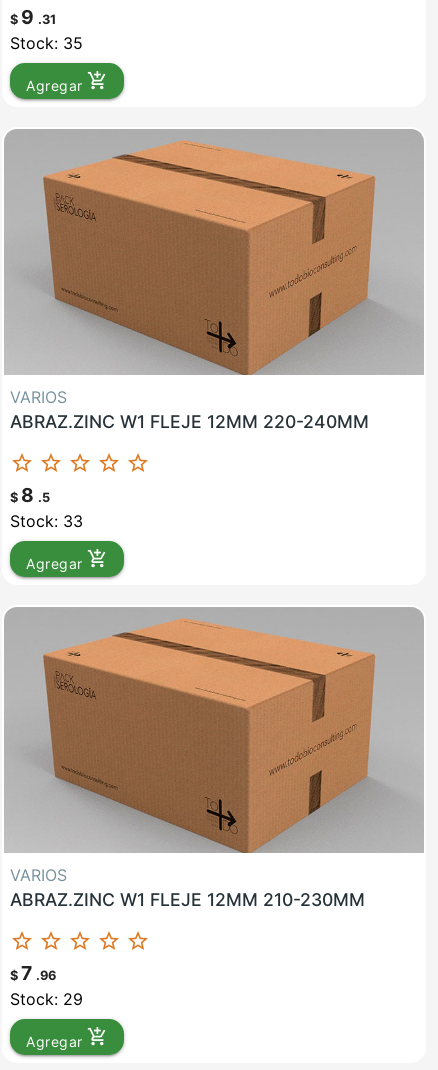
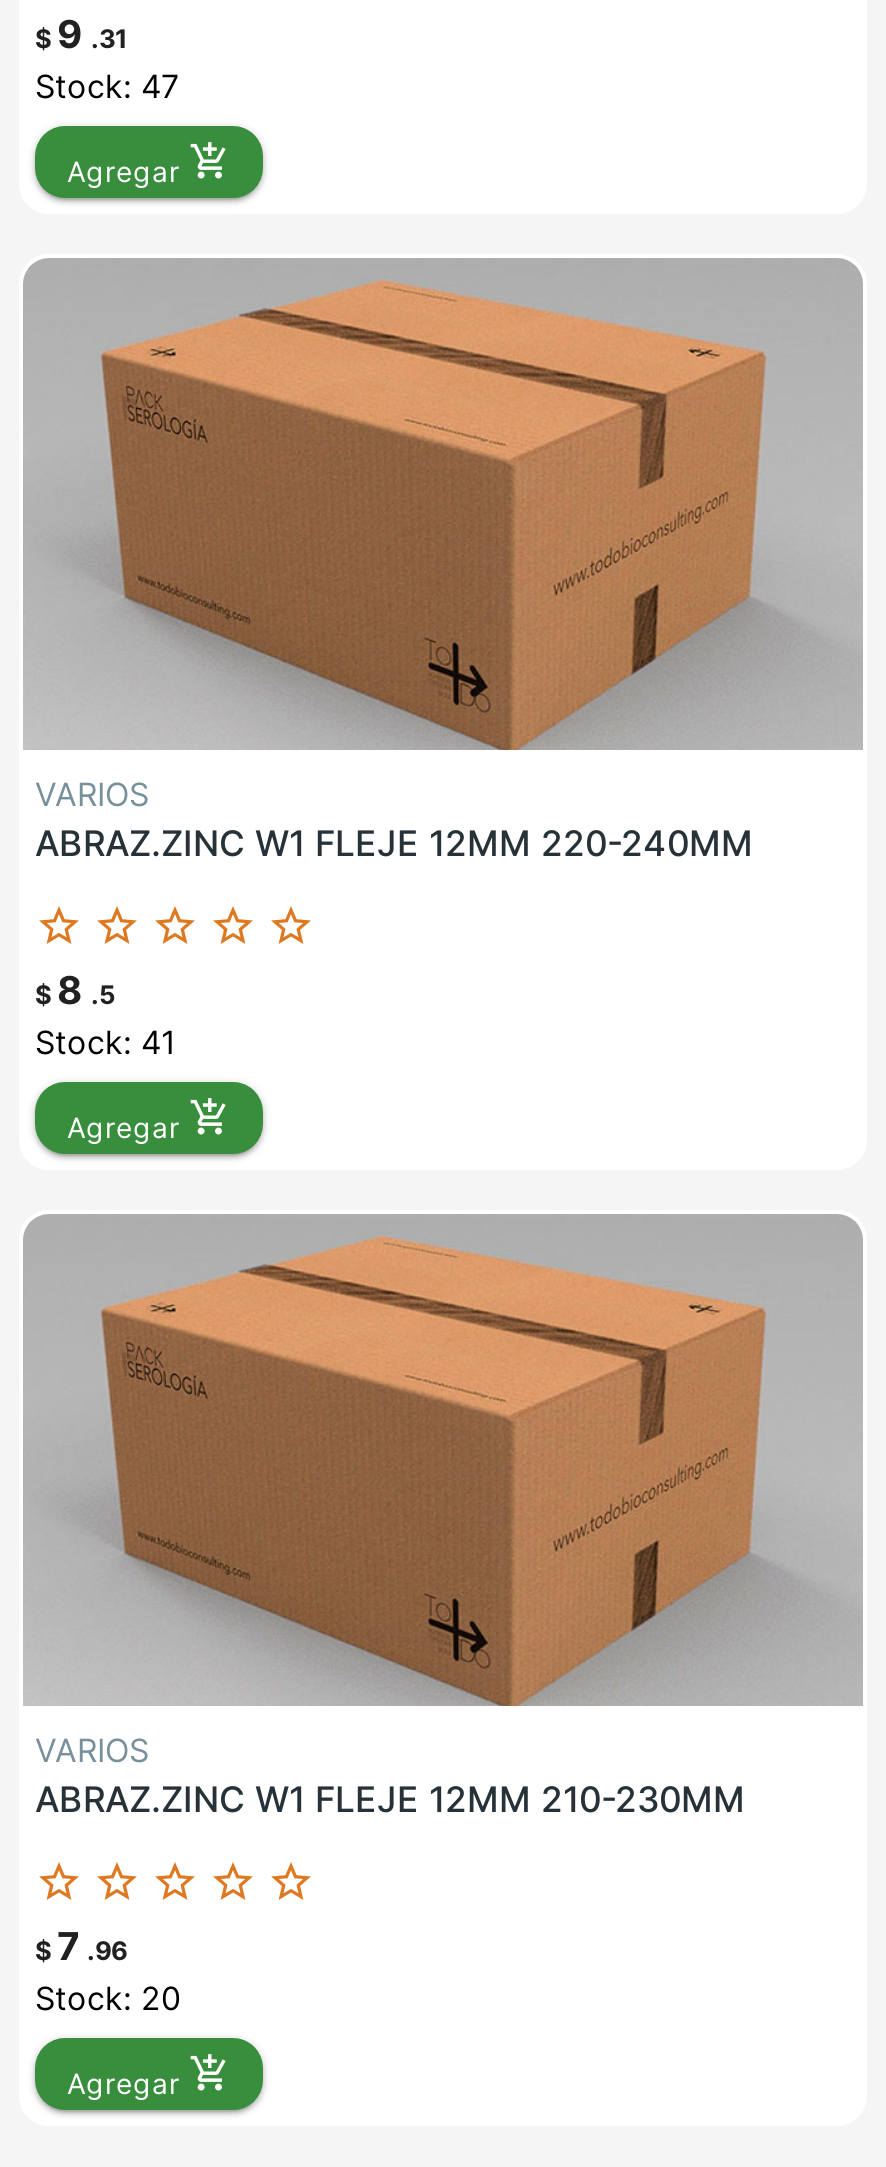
[10,33,83,53] Stock: 35 -> [35,65,179,105] Stock: 47
[10,511,83,531] Stock: 33 -> [35,1021,175,1061] Stock: 41
[10,989,83,1009] Stock: 29 -> [35,1977,181,2017] Stock: 20

